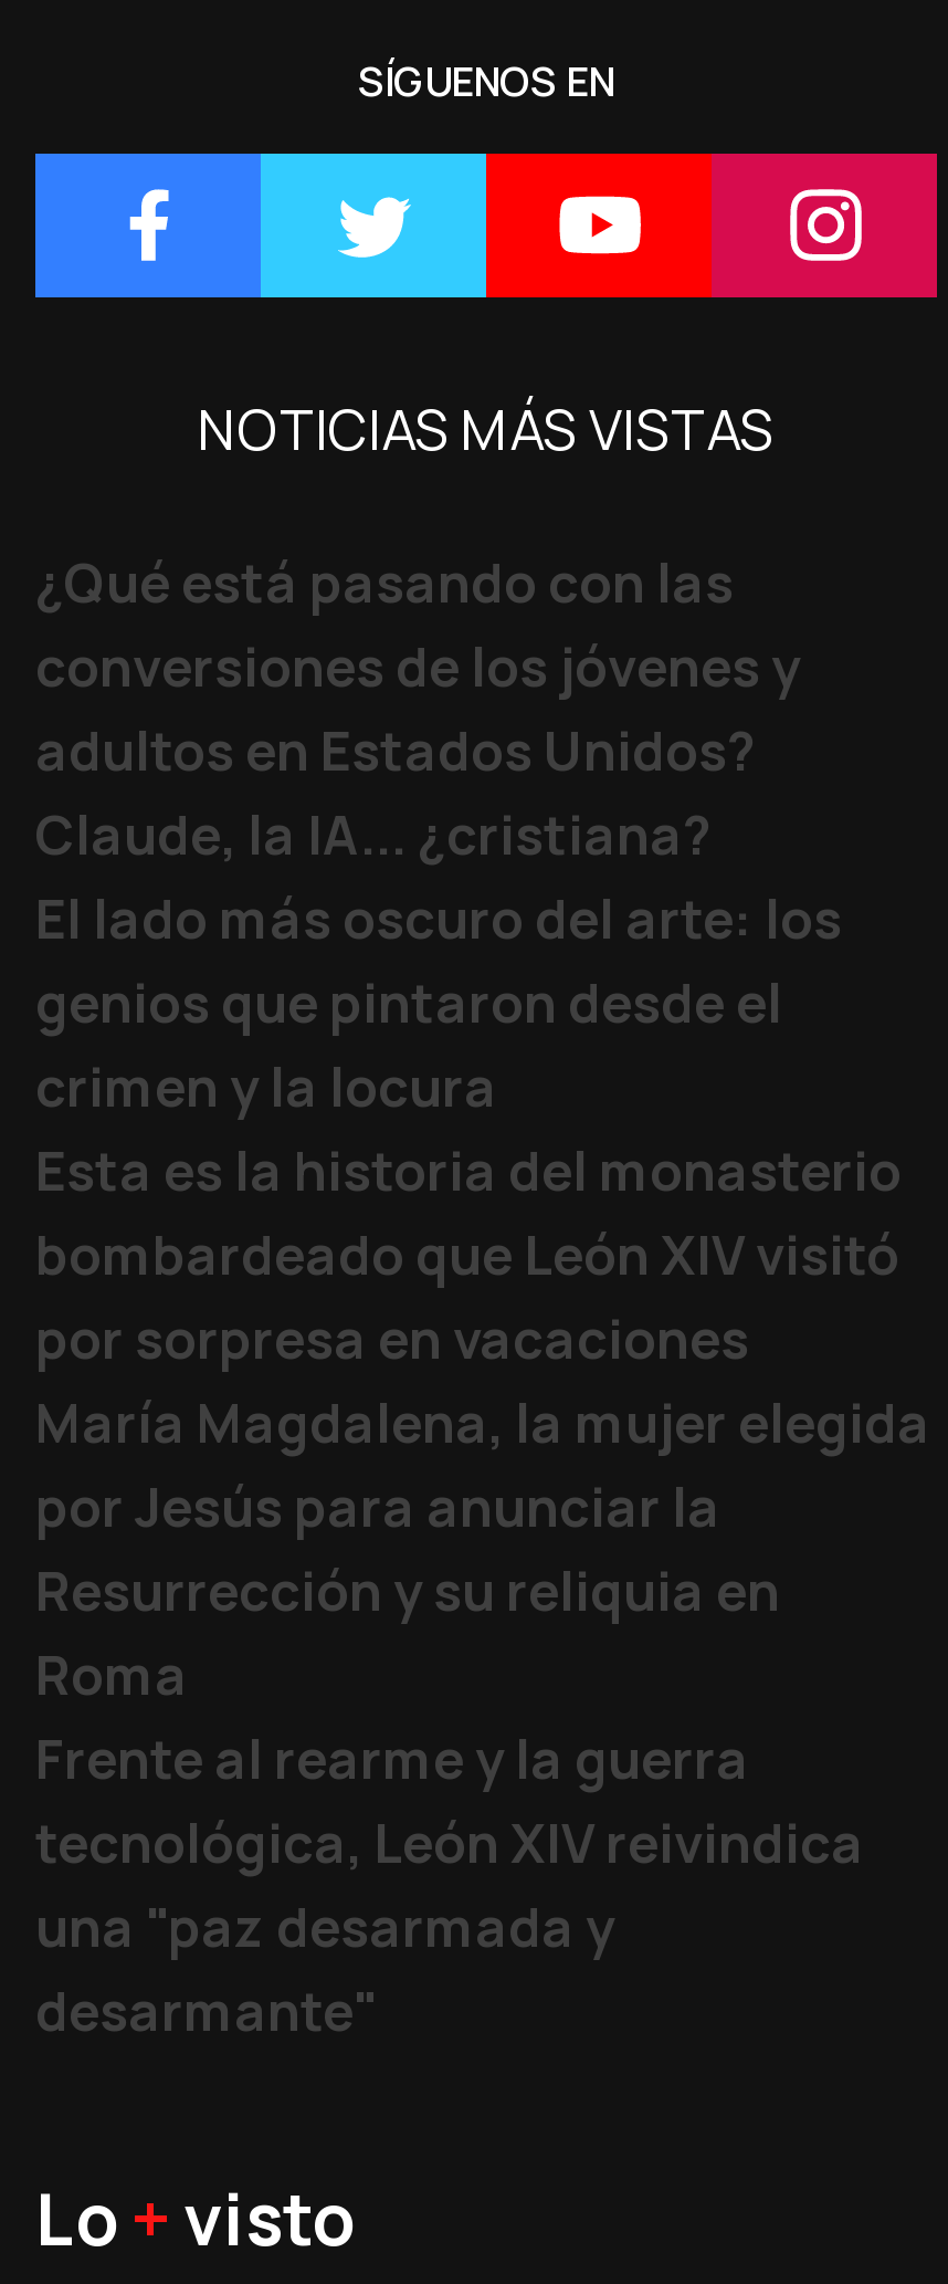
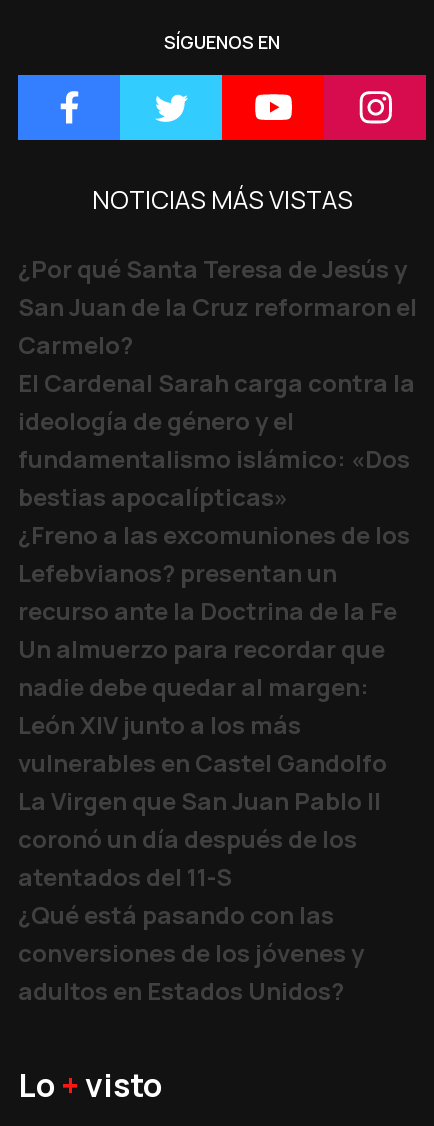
none -> [18,252,417,893] ¿Por qué Santa Teresa de Jesús y | San Juan de la Cruz reformaron el | Carmelo? | El Cardenal Sarah carga contra la | ideología de género y el | fundamentalismo islámico: «Dos | bestias apocalípticas» | ¿Freno a las excomuniones de los | Lefebvianos? presentan un | recurso ante la Doctrina de la Fe | Un almuerzo para recordar que | nadie debe quedar al margen: | León XIV junto a los más | vulnerables en Castel Gandolfo | La Virgen que San Juan Pablo II | coronó un día después de los | atentados del 11-S
moved [35,545,800,786] -> [18,898,364,1007]: ¿Qué está pasando con las | conversiones de los jóvenes y | adultos en Estados Unidos?
[35,797,930,2046] Claude, la IA... ¿cristiana? | El lado más oscuro del arte: los | genios que pintaron desde el | crimen y la locura | Esta es la historia del monasterio | bombardeado que León XIV visitó | por sorpresa en vacaciones | María Magdalena, la mujer elegida | por Jesús para anunciar la | Resurrección y su reliquia en | Roma | Frente al rearme y la guerra | tecnológica, León XIV reivindica | una "paz desarmada y | desarmante" -> none

